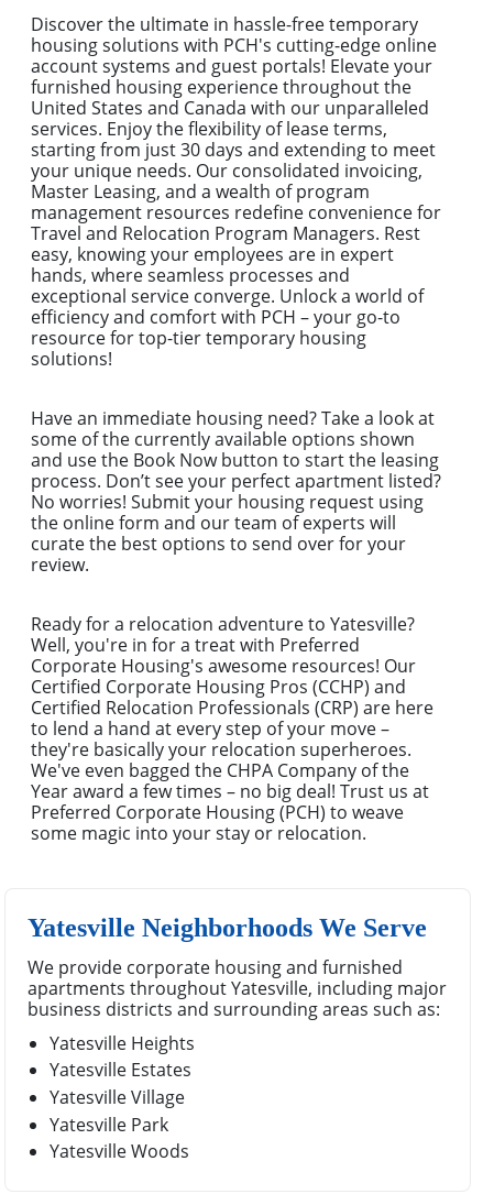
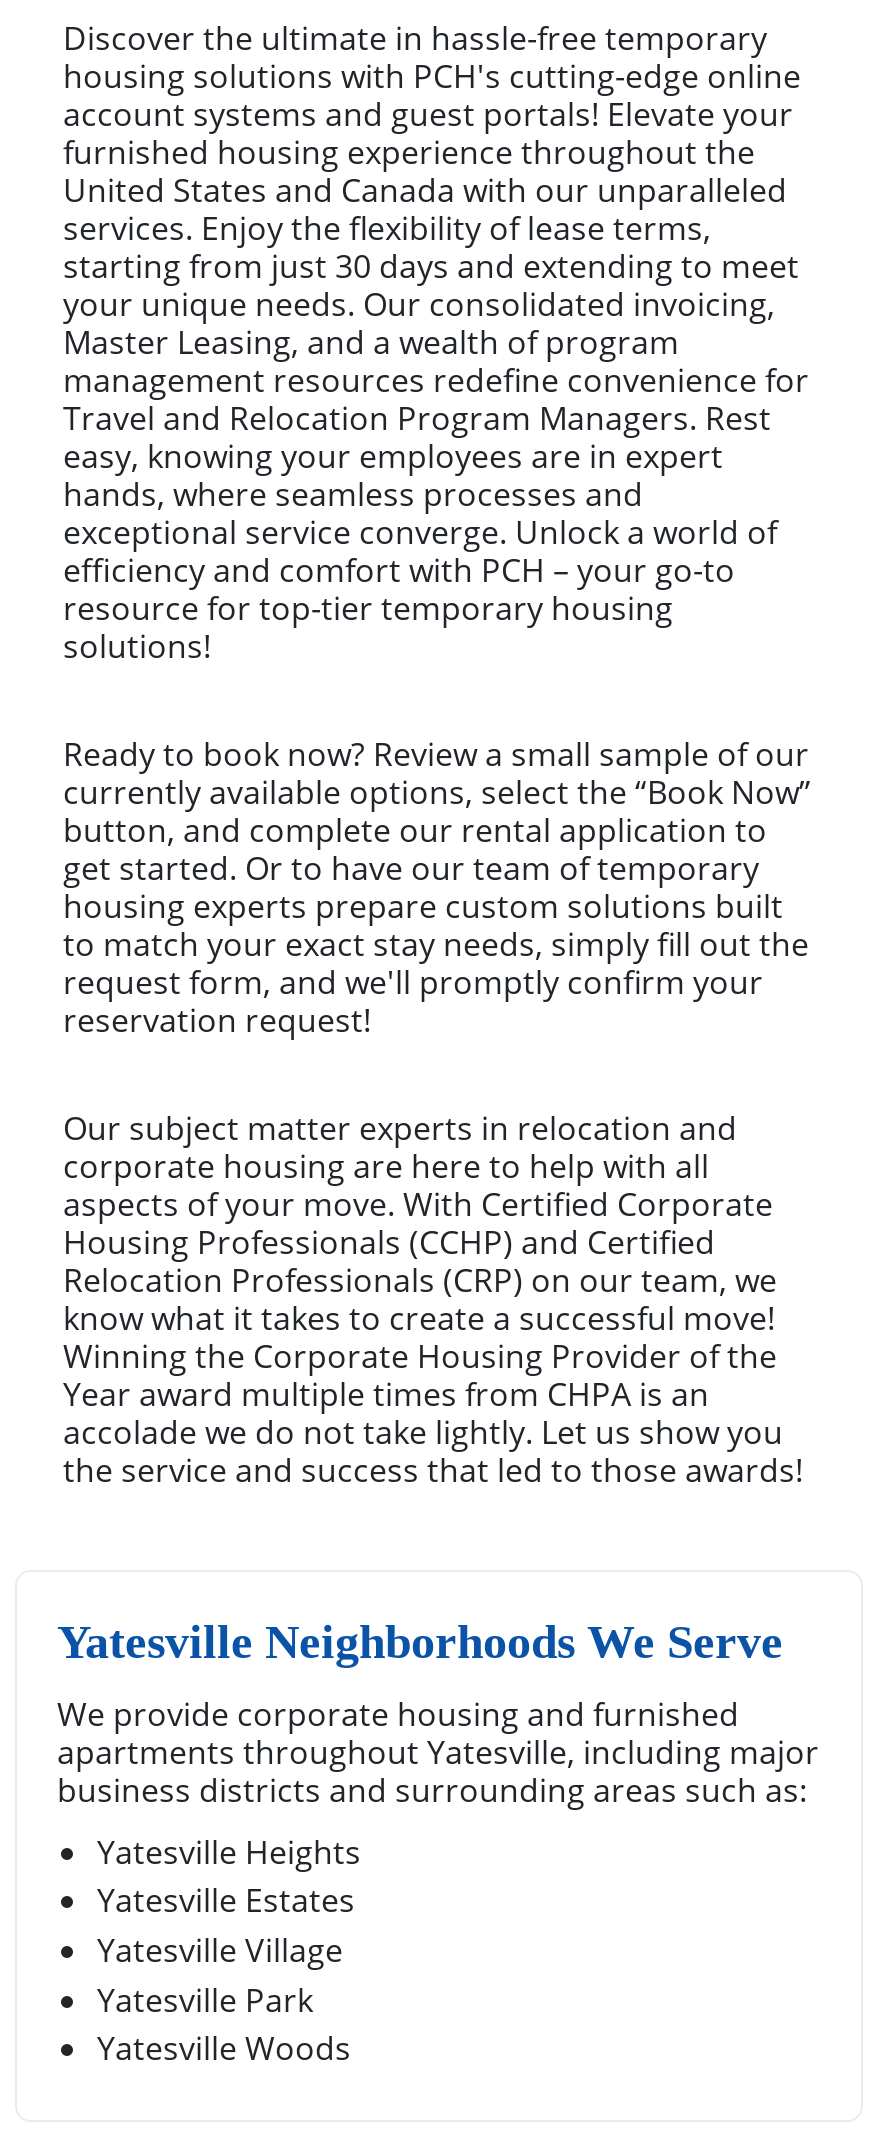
[31,406,441,576] Have an immediate housing need? Take a look at | some of the currently available options shown | and use the Book Now button to start the leasing | process. Don’t see your perfect apartment listed? | No worries! Submit your housing request using | the online form and our team of experts will | curate the best options to send over for your | review. -> [63,731,811,1041] Ready to book now? Review a small sample of our | currently available options, select the “Book Now” | button, and complete our rental application to | get started. Or to have our team of temporary | housing experts prepare custom solutions built | to match your exact stay needs, simply fill out the | request form, and we'll promptly confirm your | reservation request!
[31,612,433,845] Ready for a relocation adventure to Yatesville? | Well, you're in for a treat with Preferred | Corporate Housing's awesome resources! Our | Certified Corporate Housing Pros (CCHP) and | Certified Relocation Professionals (CRP) are here | to lend a hand at every step of your move – | they're basically your relocation superheroes. | We've even bagged the CHPA Company of the | Year award a few times – no big deal! Trust us at | Preferred Corporate Housing (PCH) to weave | some magic into your stay or relocation. -> [63,1105,803,1491] Our subject matter experts in relocation and | corporate housing are here to help with all | aspects of your move. With Certified Corporate | Housing Professionals (CCHP) and Certified | Relocation Professionals (CRP) on our team, we | know what it takes to create a successful move! | Winning the Corporate Housing Provider of the | Year award multiple times from CHPA is an | accolade we do not take lightly. Let us show you | the service and success that led to those awards!

